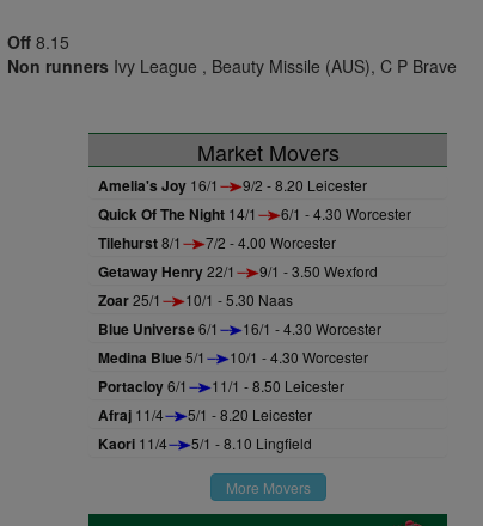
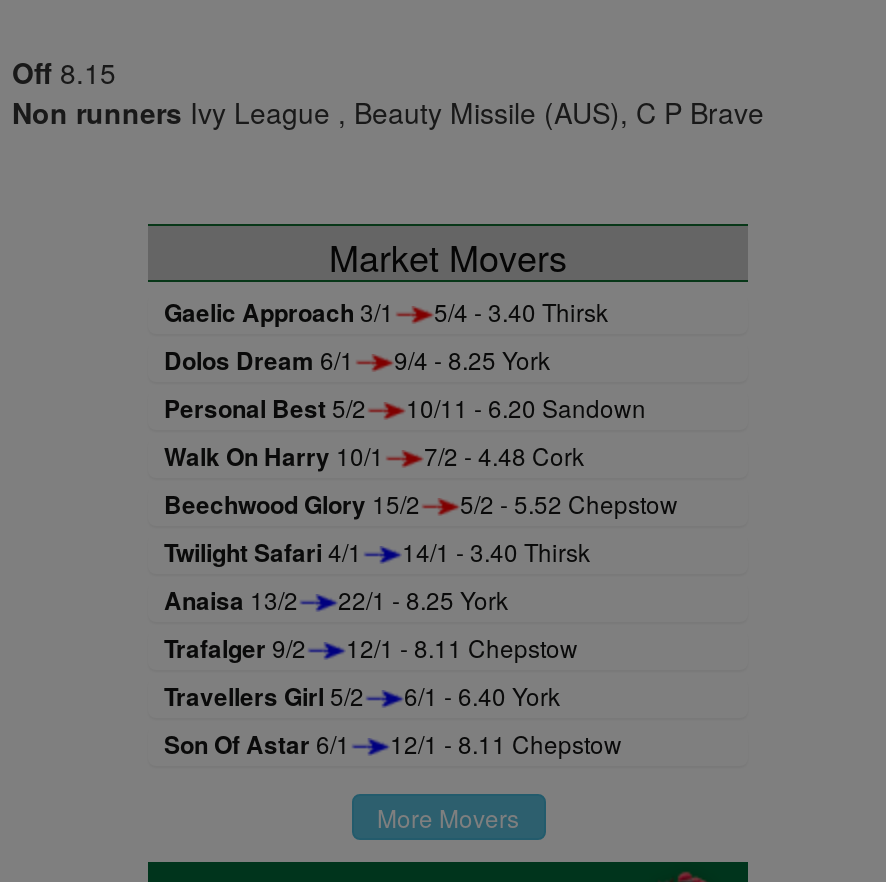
[98,175,411,454] Amelia's Joy 16/1 | 9/2 - 8.20 Leicester | Quick Of The Night 14/1 | 6/1 - 4.30 Worcester | Tilehurst 8/1 | 7/2 - 4.00 Worcester | Getaway Henry 22/1 | 9/1 - 3.50 Wexford | Zoar 25/1 | 10/1 - 5.30 Naas | Blue Universe 6/1 | 16/1 - 4.30 Worcester | Medina Blue 5/1 | 10/1 - 4.30 Worcester | Portacloy 6/1 | 11/1 - 8.50 Leicester | Afraj 11/4 | 5/1 - 8.20 Leicester | Kaori 11/4 | 5/1 - 8.10 Lingfield -> [164,294,678,762] Gaelic Approach 3/1 | 5/4 - 3.40 Thirsk | Dolos Dream 6/1 | 9/4 - 8.25 York | Personal Best 5/2 | 10/11 - 6.20 Sandown | Walk On Harry 10/1 | 7/2 - 4.48 Cork | Beechwood Glory 15/2 | 5/2 - 5.52 Chepstow | Twilight Safari 4/1 | 14/1 - 3.40 Thirsk | Anaisa 13/2 | 22/1 - 8.25 York | Trafalger 9/2 | 12/1 - 8.11 Chepstow | Travellers Girl 5/2 | 6/1 - 6.40 York | Son Of Astar 6/1 | 12/1 - 8.11 Chepstow

